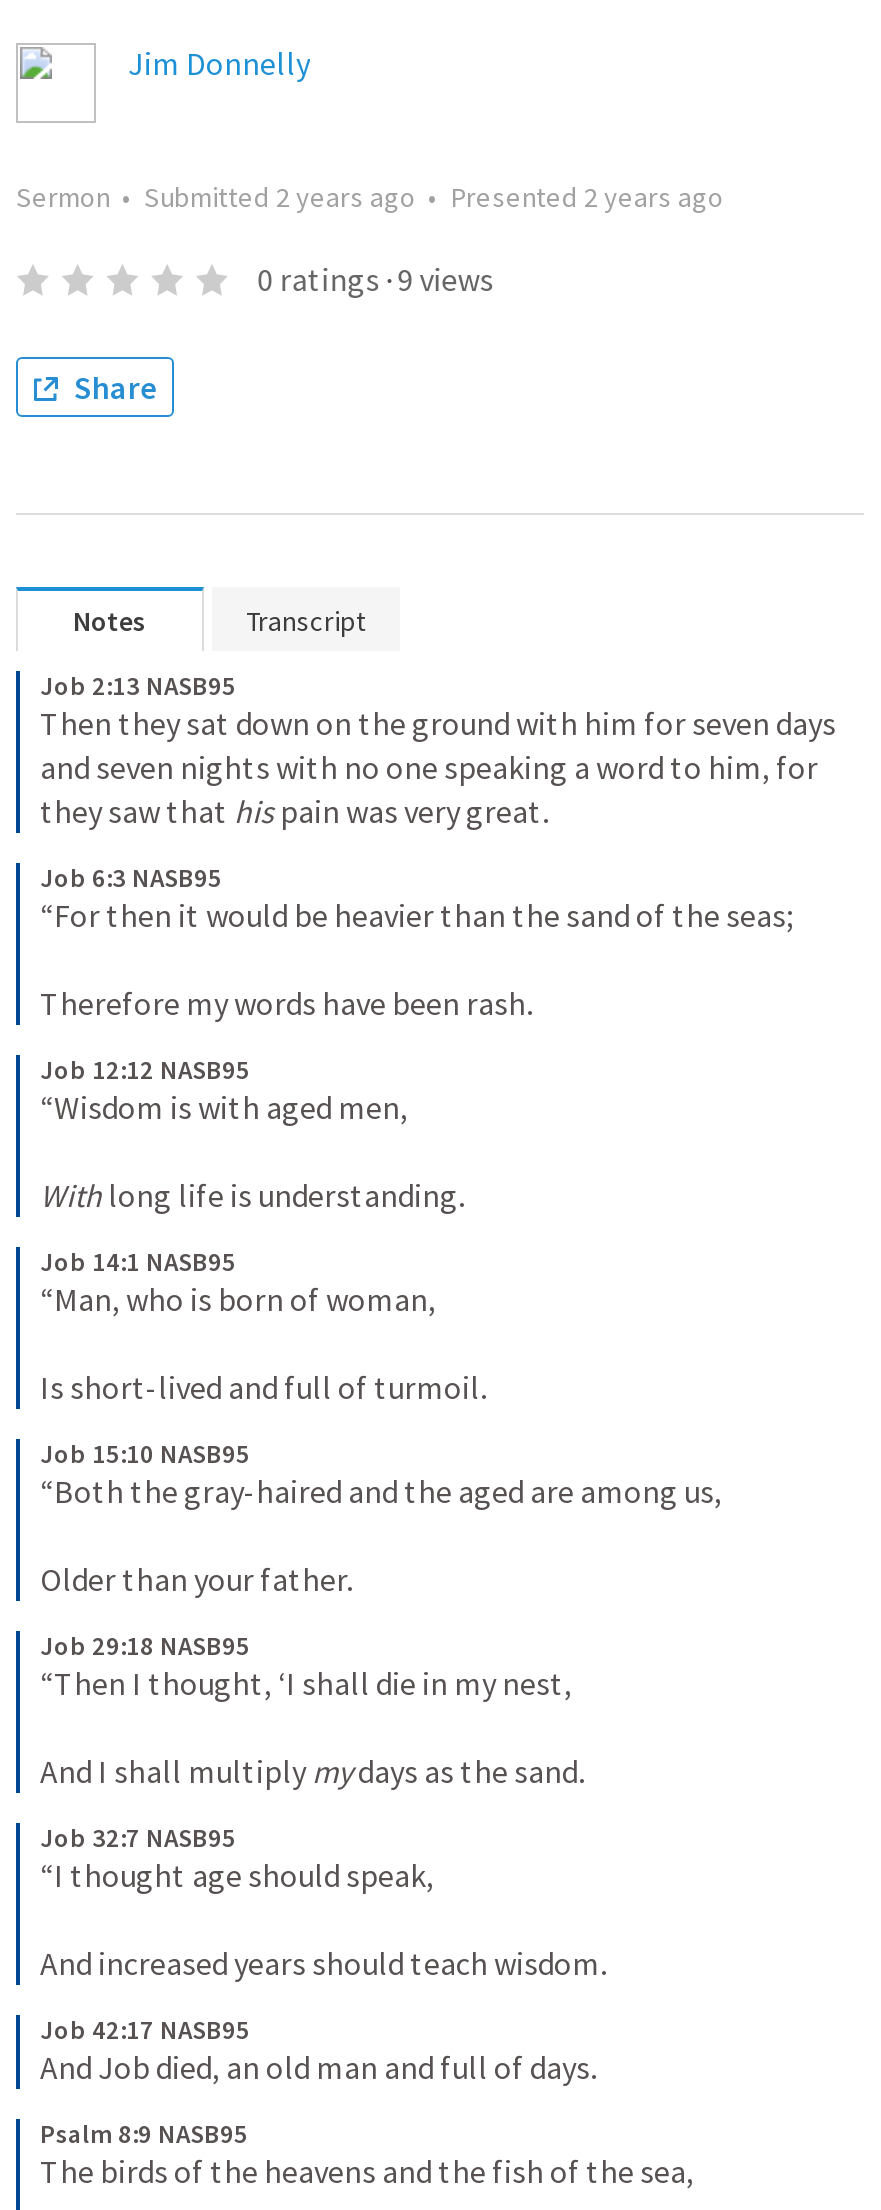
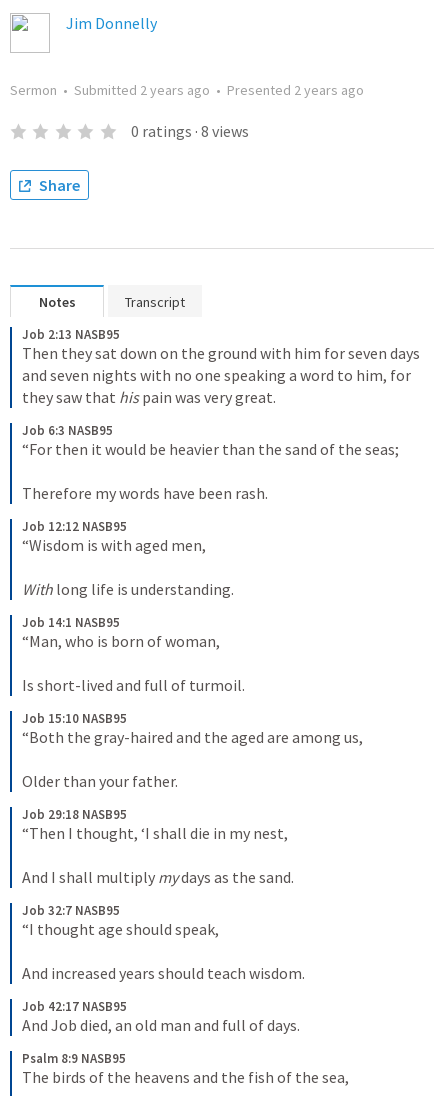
[257,259,493,299] 0 ratings · 9 views -> [131,121,249,141] 0 ratings · 8 views

